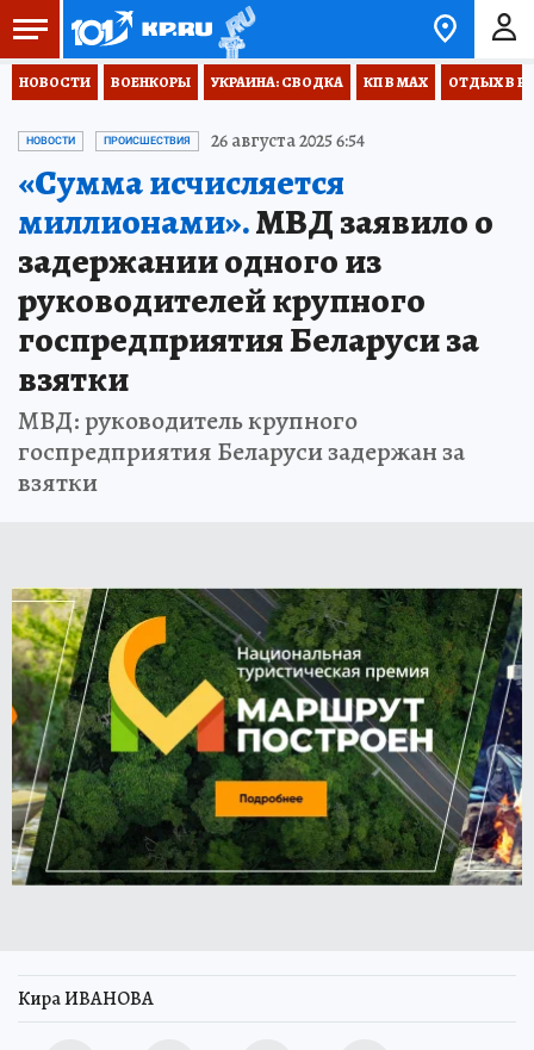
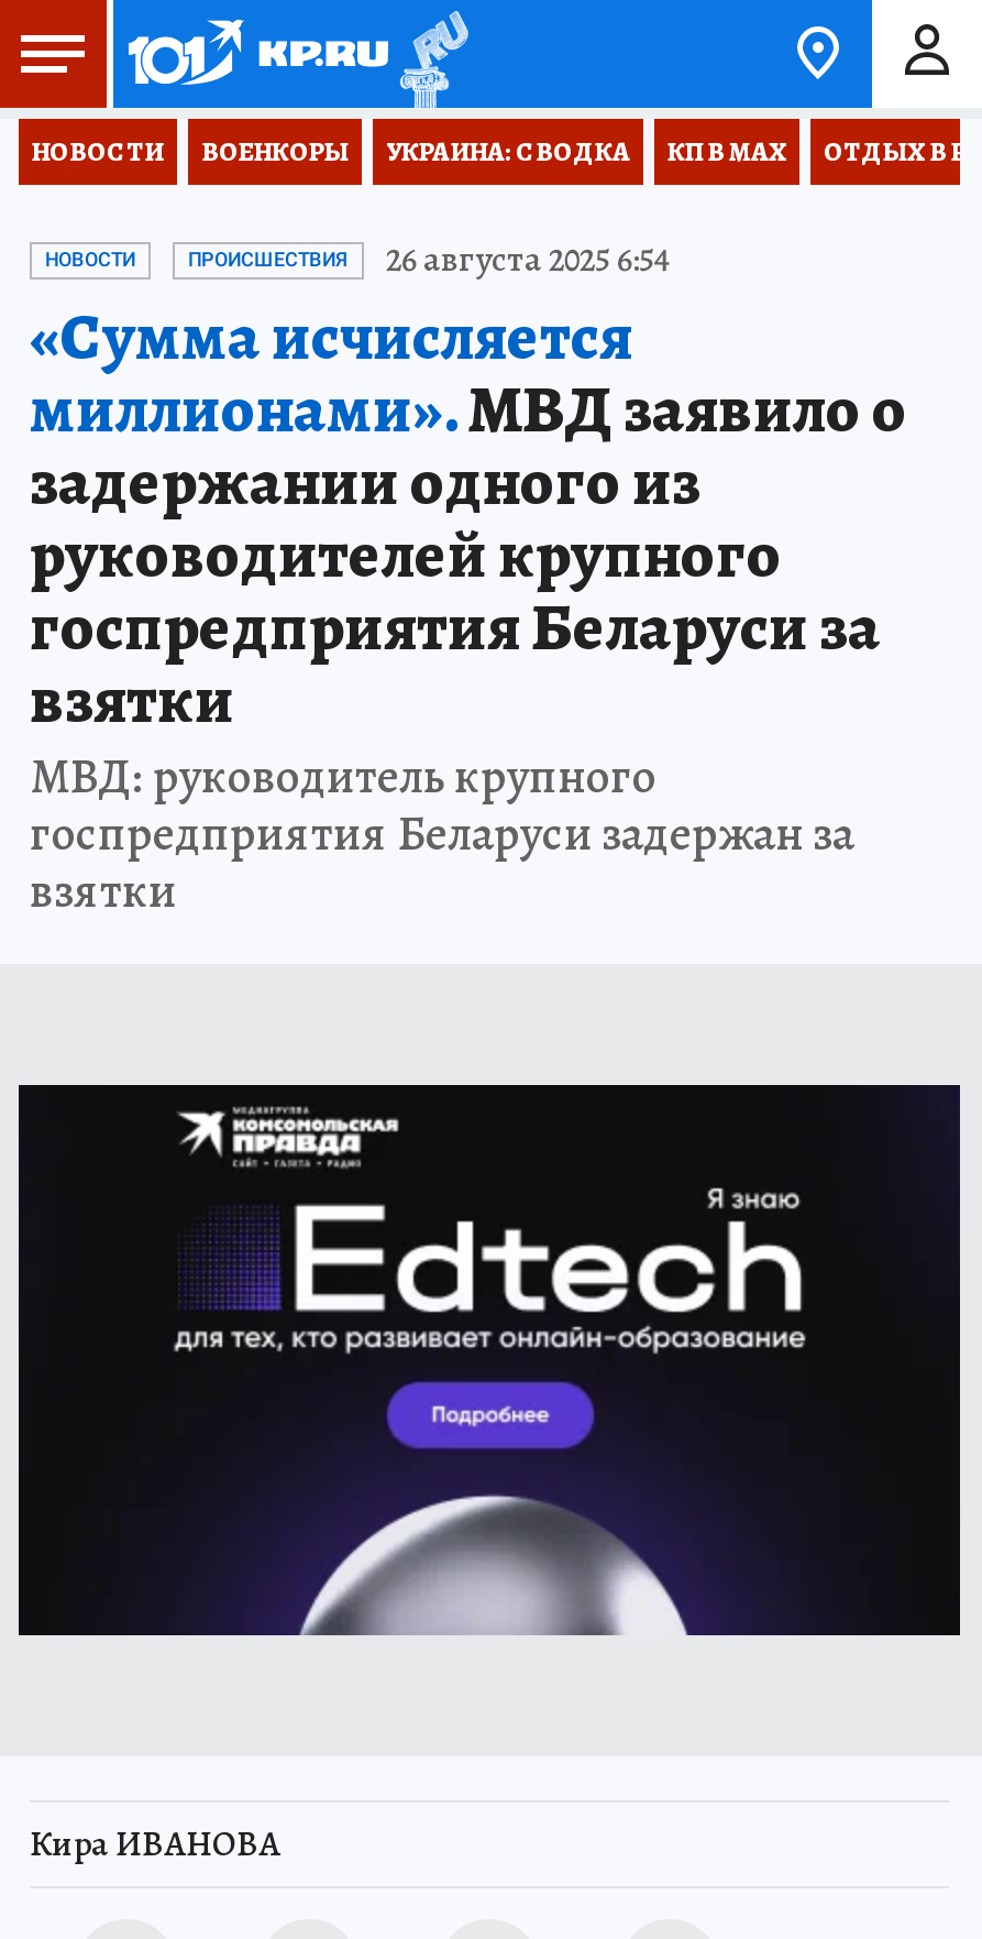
[11,588,523,887] [image] -> [16,1083,962,1635] [image]

